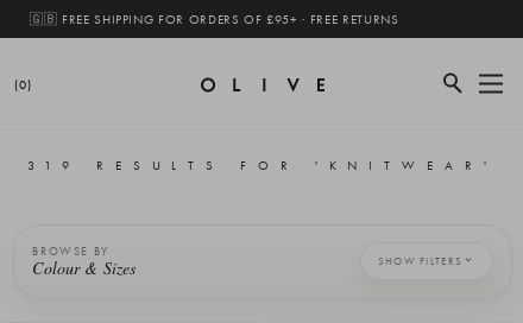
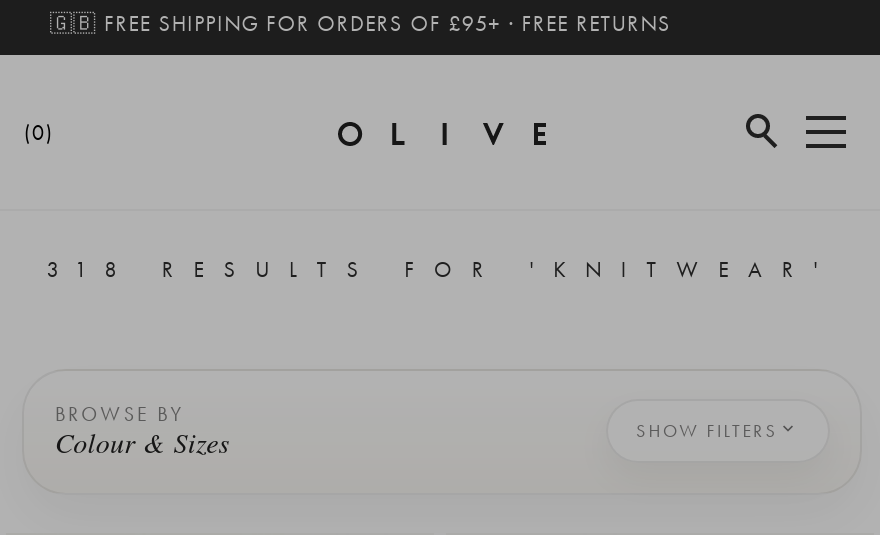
[28,157,498,173] 319 RESULTS FOR 'KNITWEAR' -> [47,255,837,283] 318 RESULTS FOR 'KNITWEAR'

